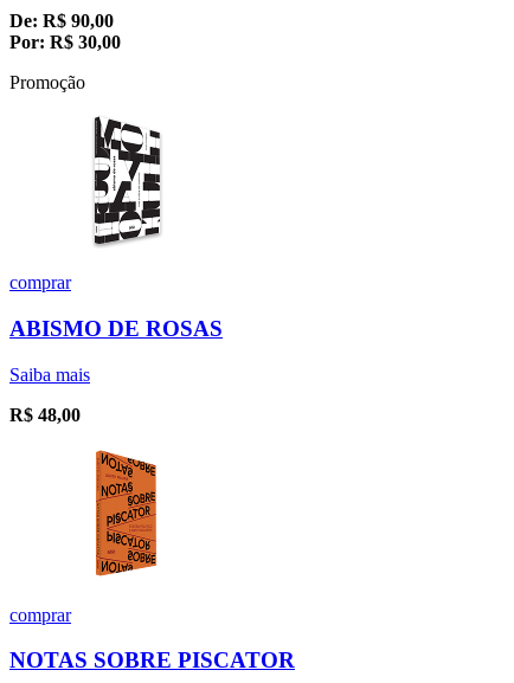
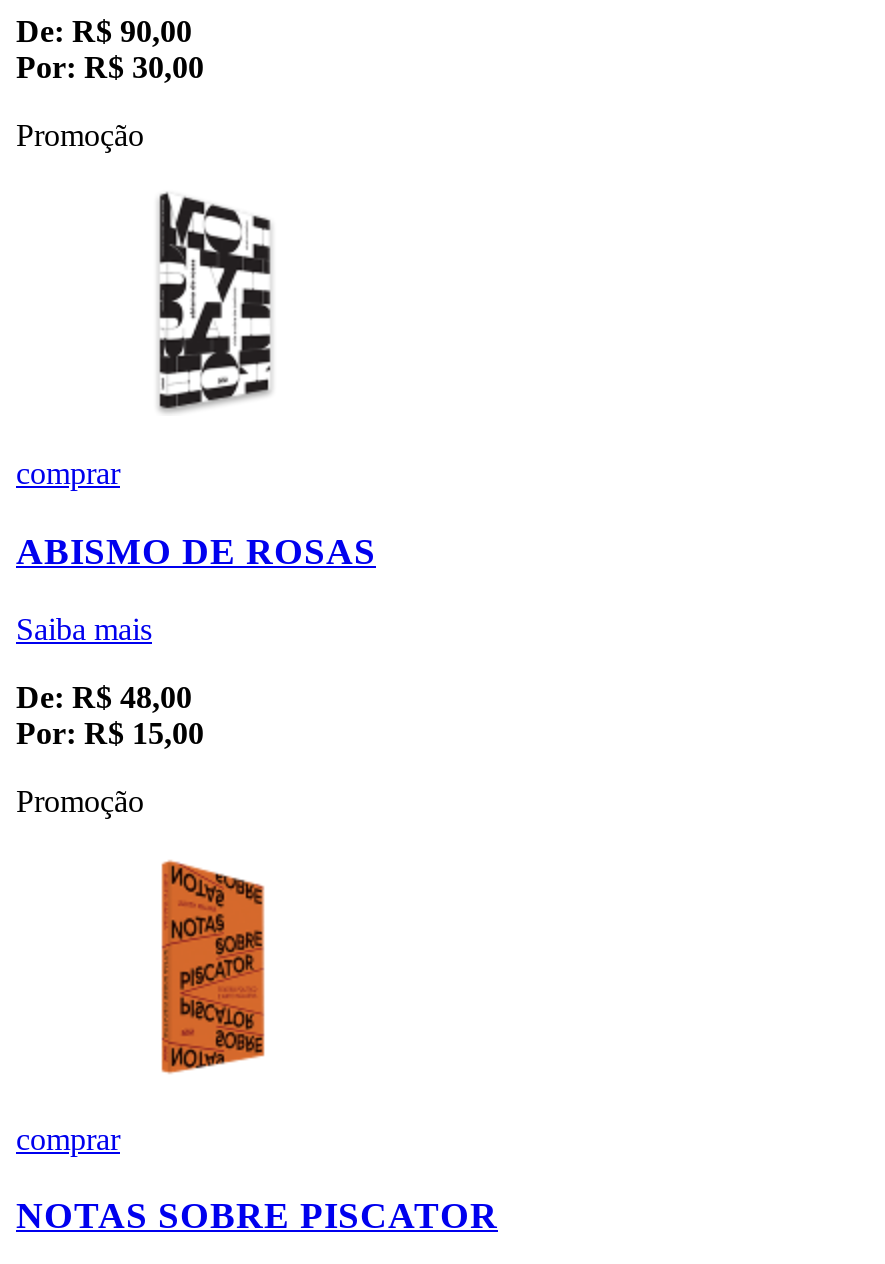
[9,404,81,424] R$48,00 -> [16,679,204,817] De: R$ 48,00 | Por: R$15,00 | Promoção

